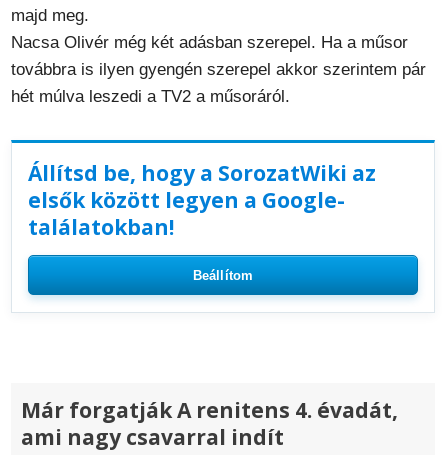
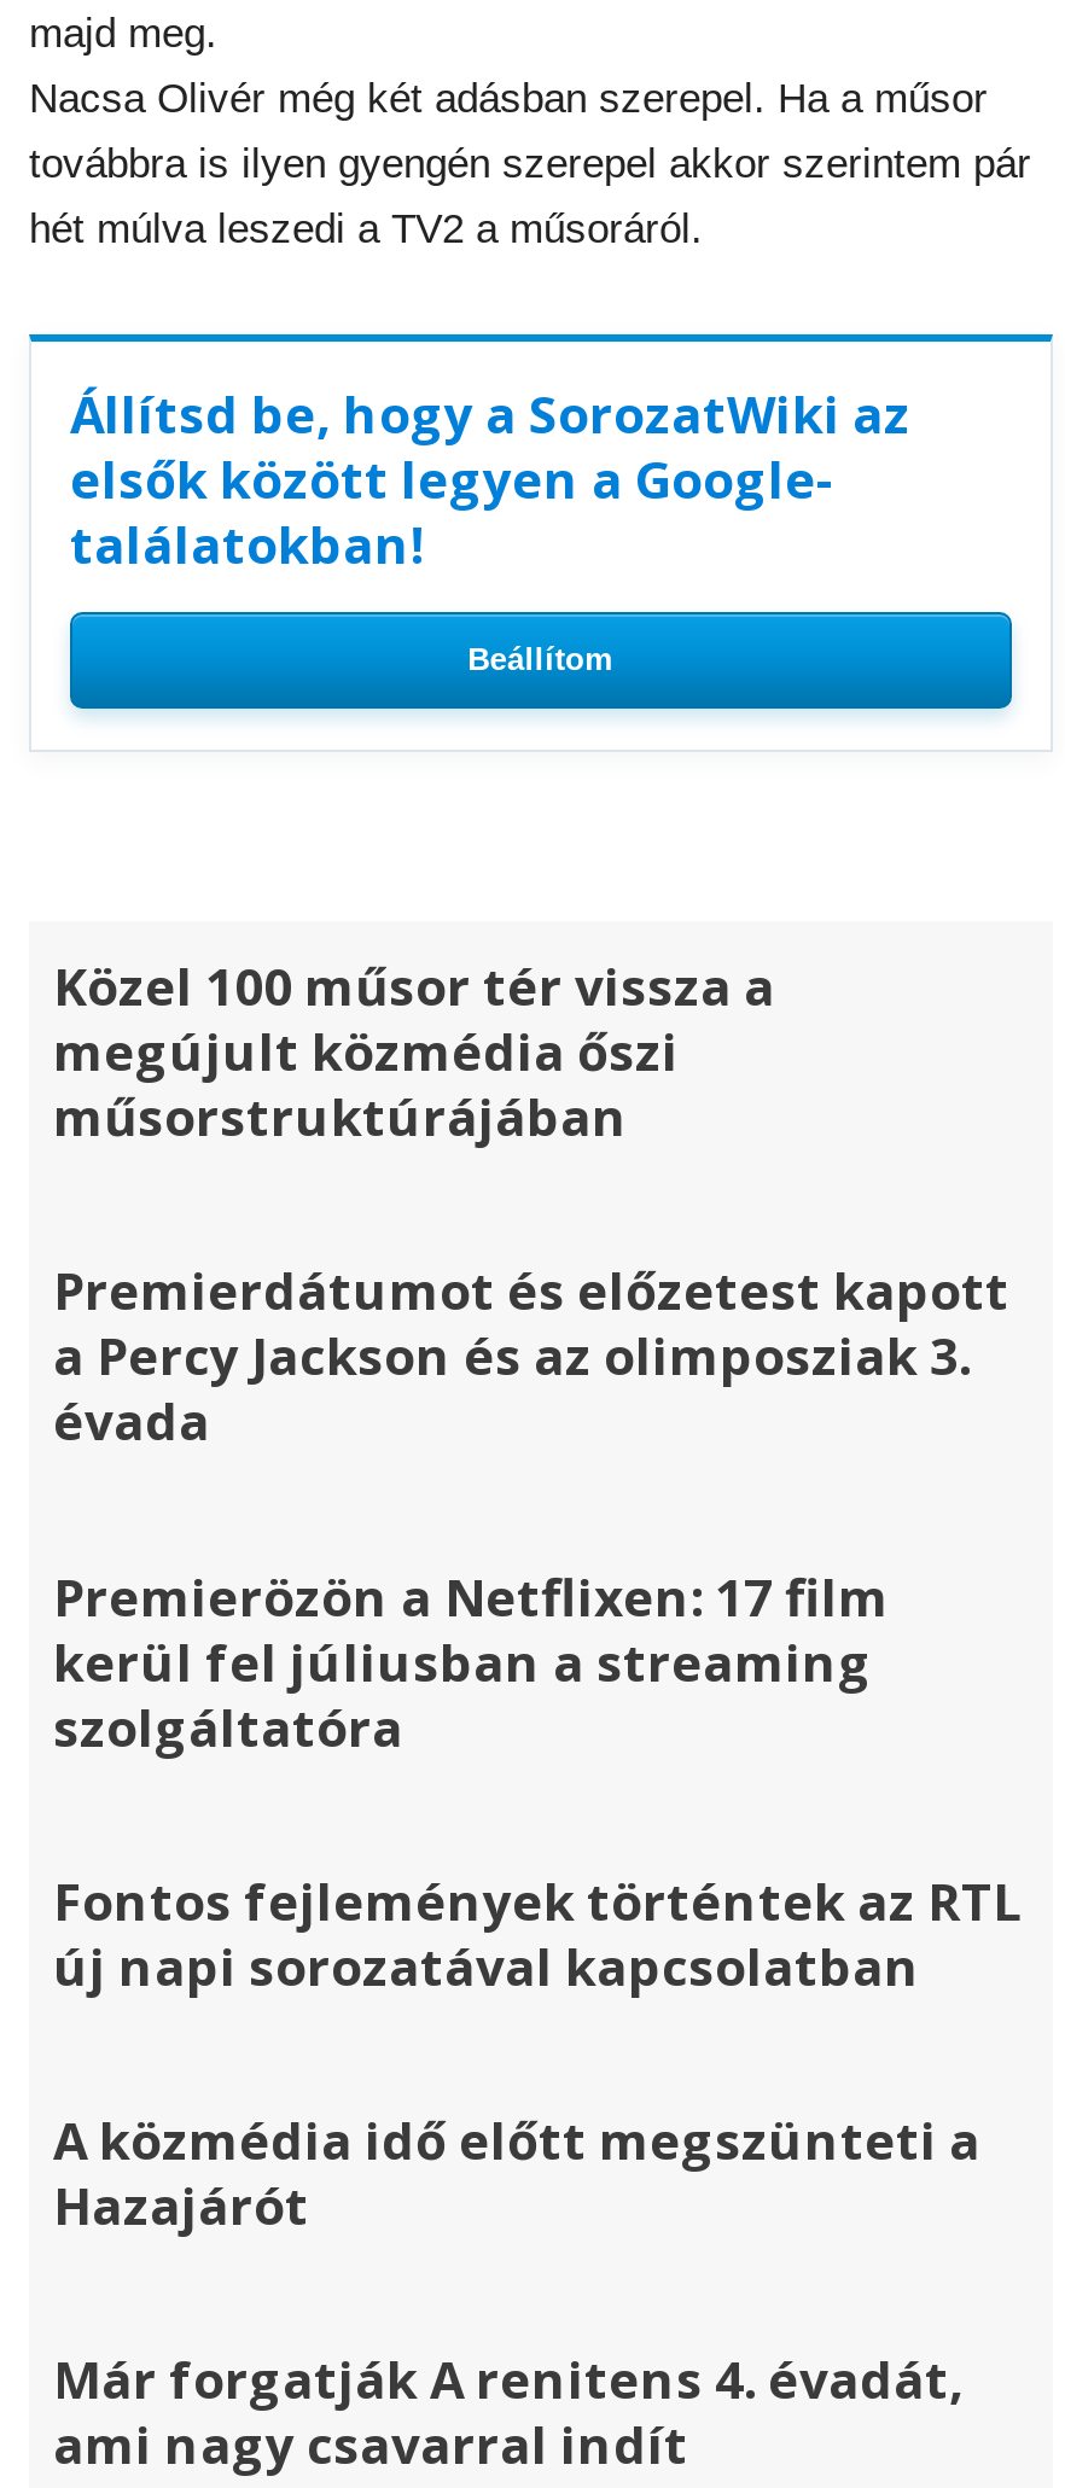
none -> [53,953,1022,2239] Közel 100 műsor tér vissza a | megújult közmédia őszi | műsorstruktúrájában | Premierdátumot és előzetest kapott | a Percy Jackson és az olimposziak 3. | évada | Premierözön a Netflixen: 17 film | kerül fel júliusban a streaming | szolgáltatóra | Fontos fejlemények történtek az RTL | új napi sorozatával kapcsolatban | A közmédia idő előtt megszünteti a | Hazajárót

